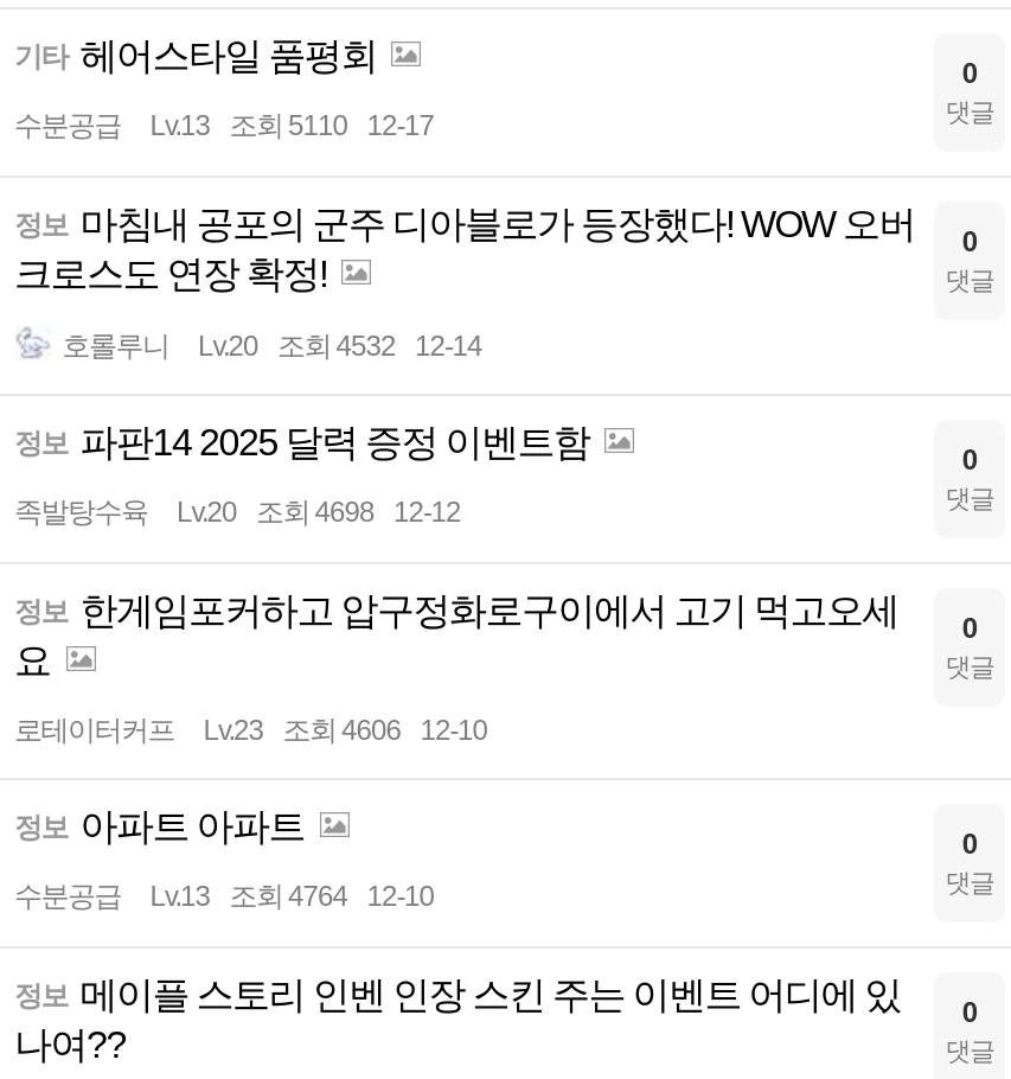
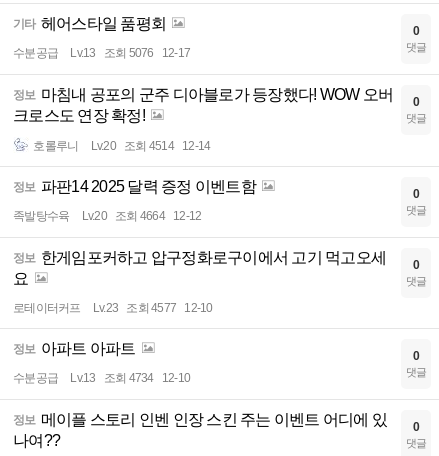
[14,108,434,141] 수분공급 Lv.13 조회 5110 12-17 -> [13,45,190,59] 수분공급 Lv.13 조회 5076 12-17
[62,328,482,362] 호롤루니 Lv.20 조회 4532 12-14 -> [33,138,210,152] 호롤루니 Lv.20 조회 4514 12-14
[14,494,460,528] 족발탕수육 Lv.20 조회 4698 12-12 -> [13,208,201,222] 족발탕수육 Lv.20 조회 4664 12-12
[14,713,487,746] 로테이터커프 Lv.23 조회 4606 12-10 -> [13,300,212,314] 로테이터커프 Lv.23 조회 4577 12-10
[14,879,434,912] 수분공급 Lv.13 조회 4764 12-10 -> [13,370,190,384] 수분공급 Lv.13 조회 4734 12-10

